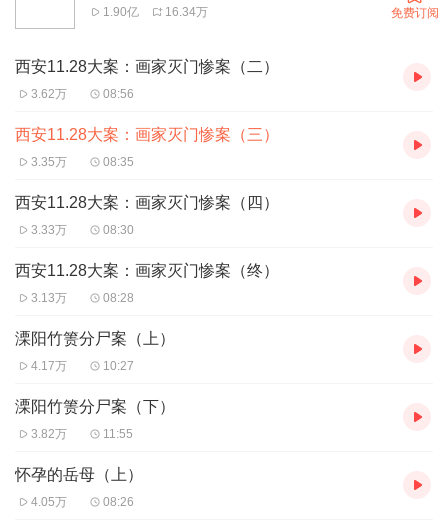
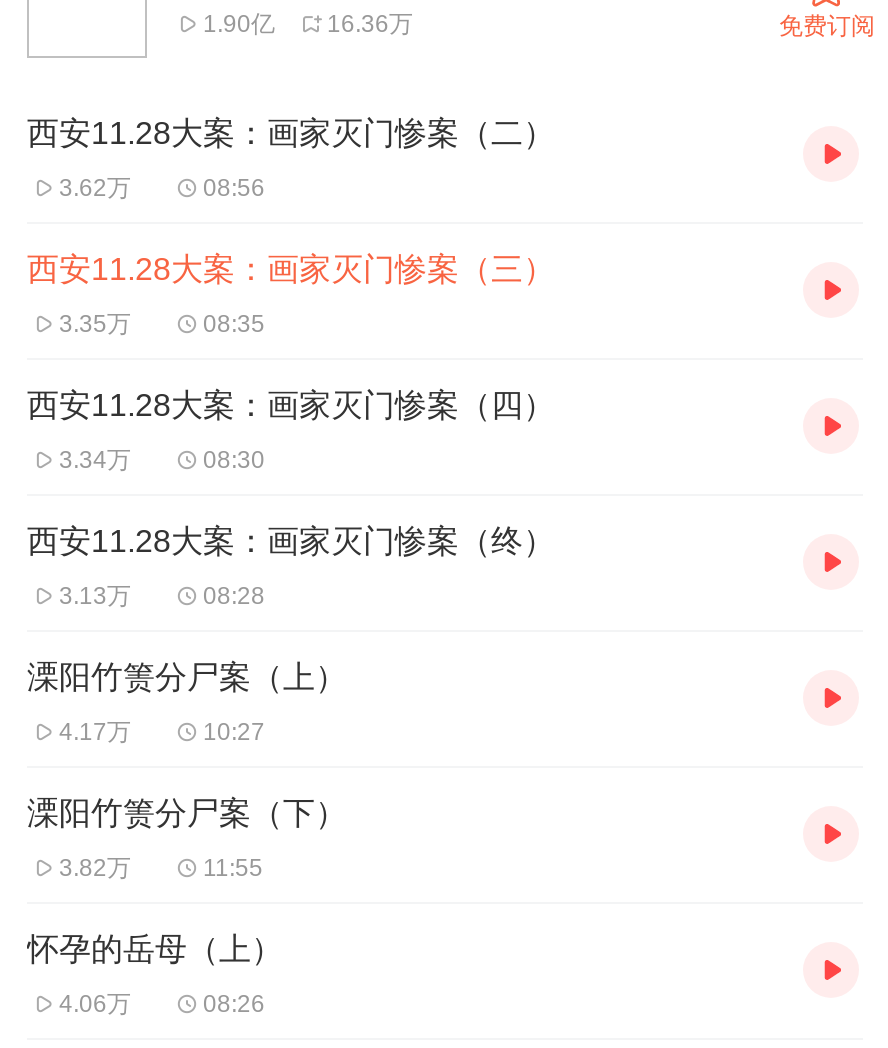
[103,4,208,18] 1.90亿 16.34万 -> [203,9,413,37] 1.90亿 16.36万
[31,223,67,237] 3.33万 -> [59,446,131,474] 3.34万
[31,495,67,509] 4.05万 -> [59,990,131,1018] 4.06万

